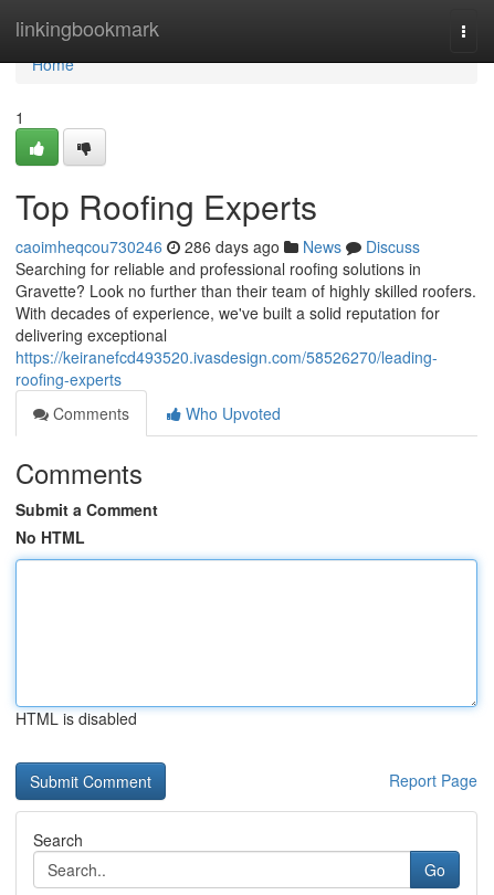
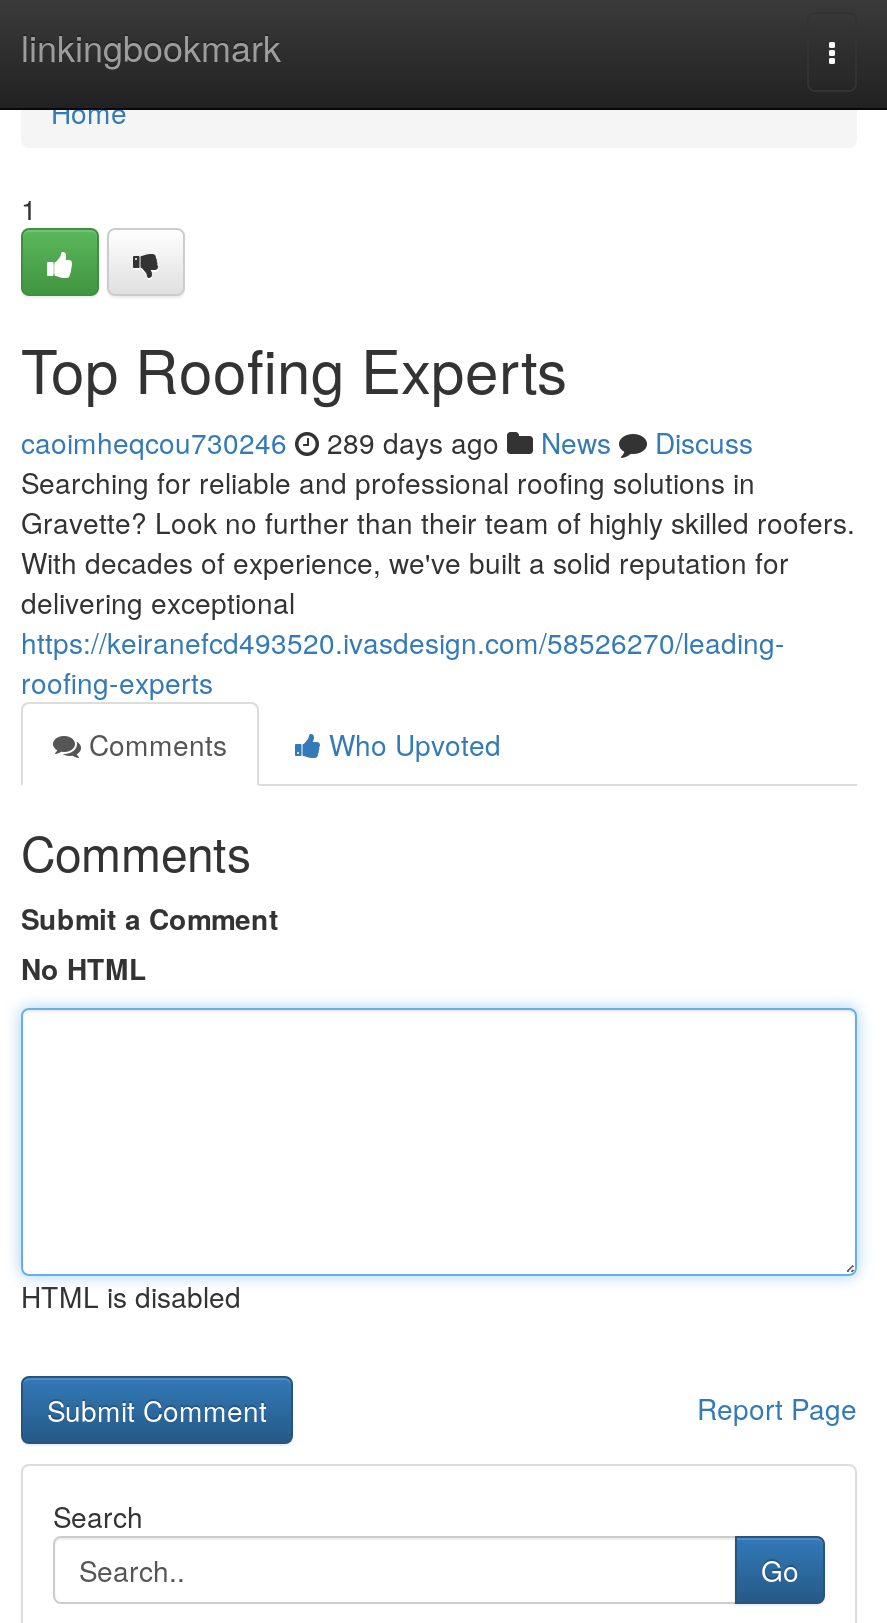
[15,235,420,257] caoimheqcou730246 286 days ago News Discuss -> [21,422,753,462] caoimheqcou730246 289 days ago News Discuss

